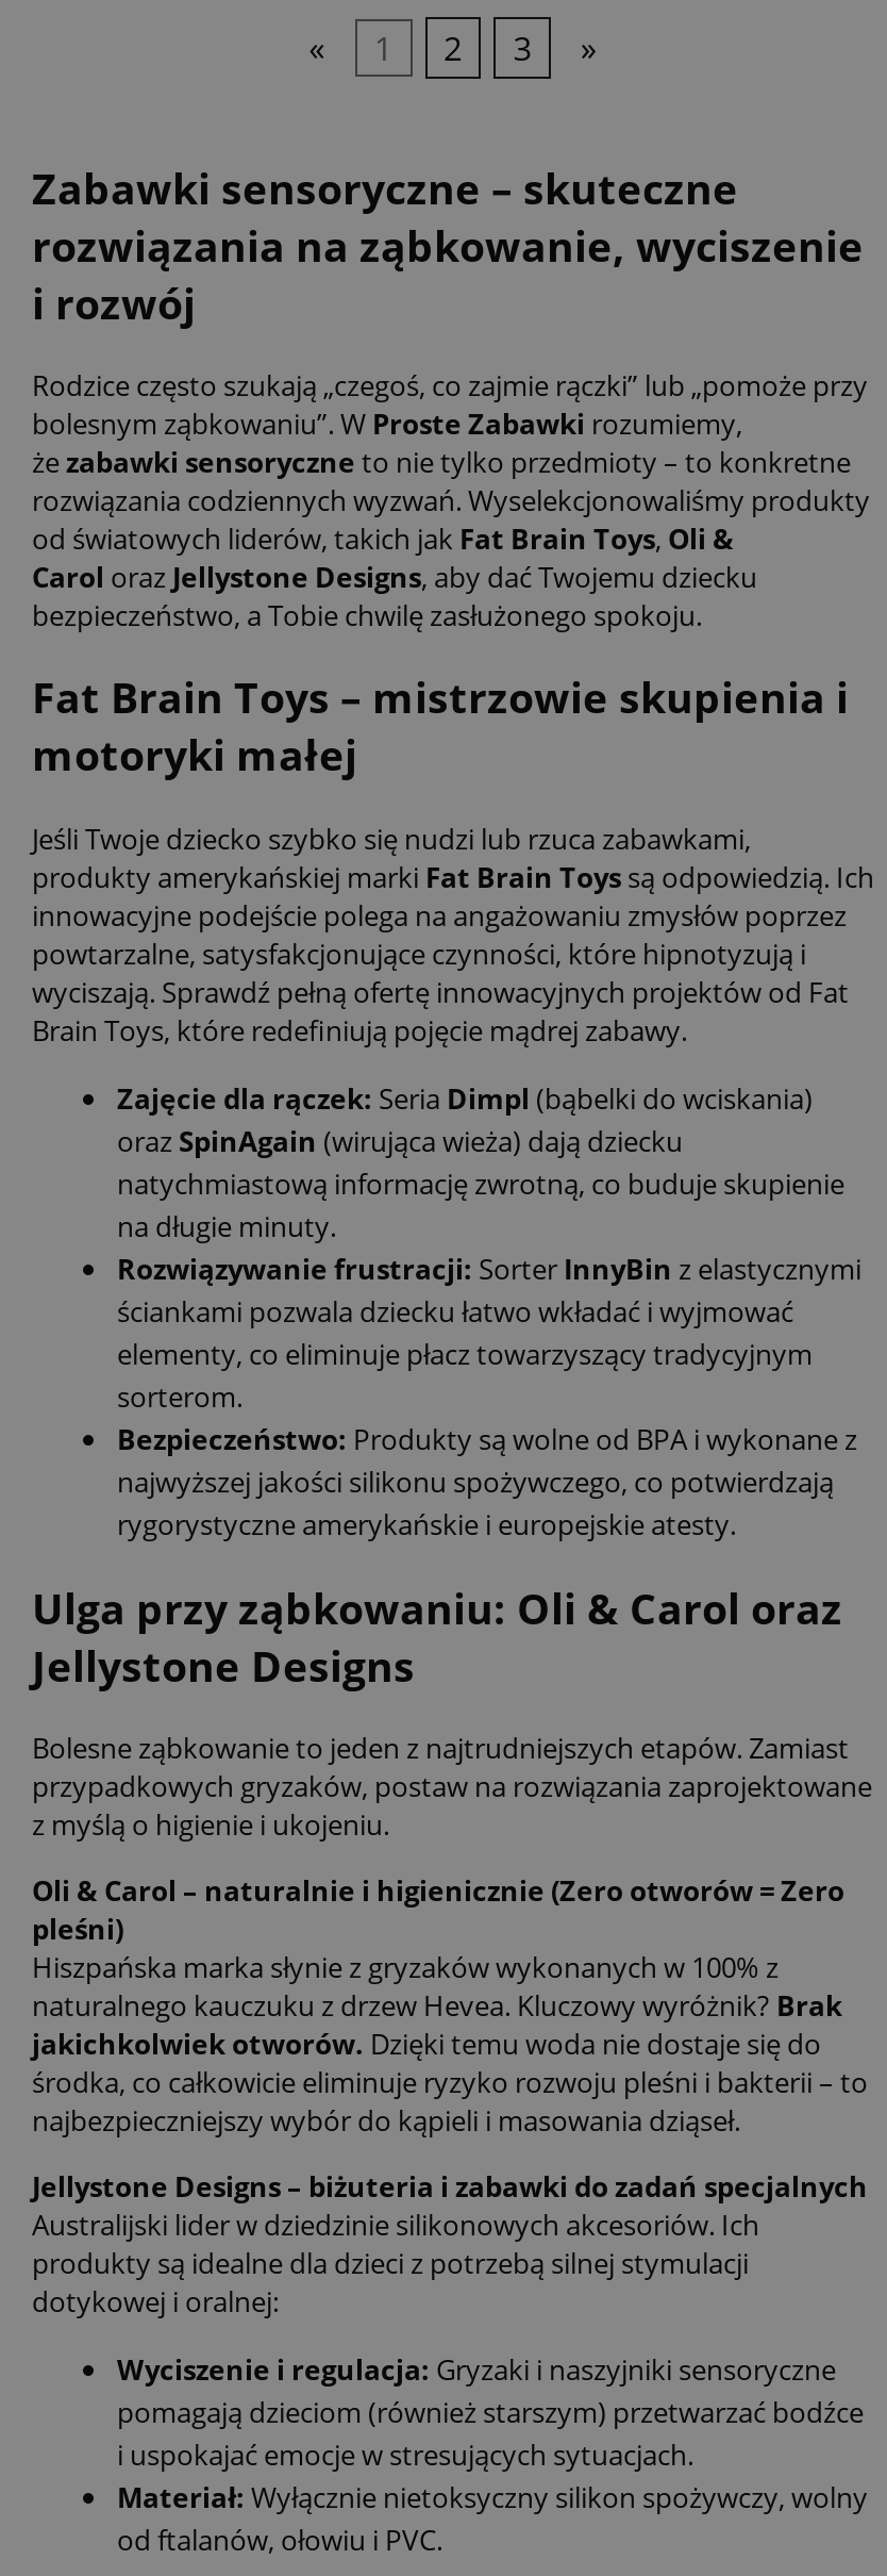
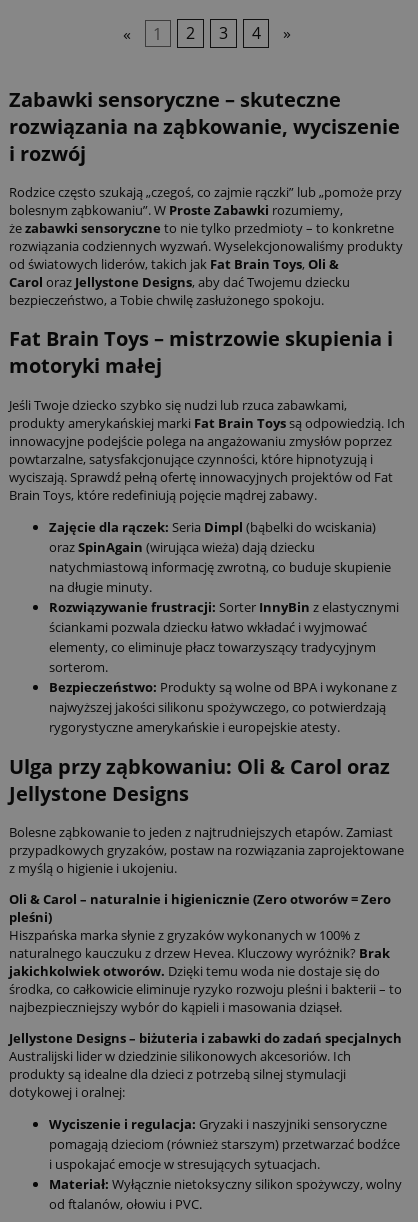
none -> [251,22,260,44] 4

